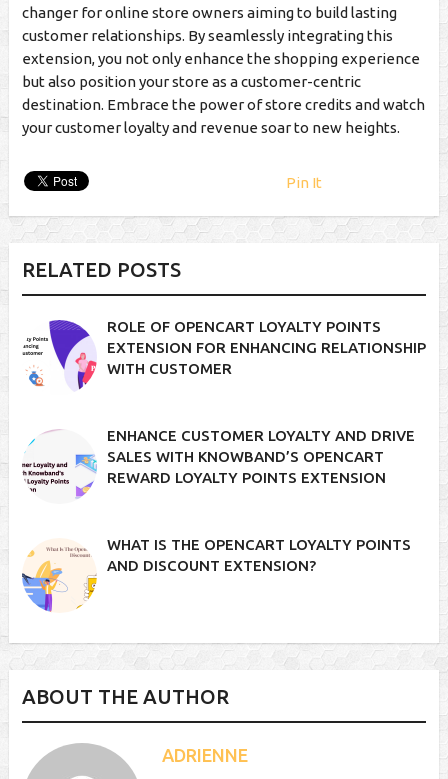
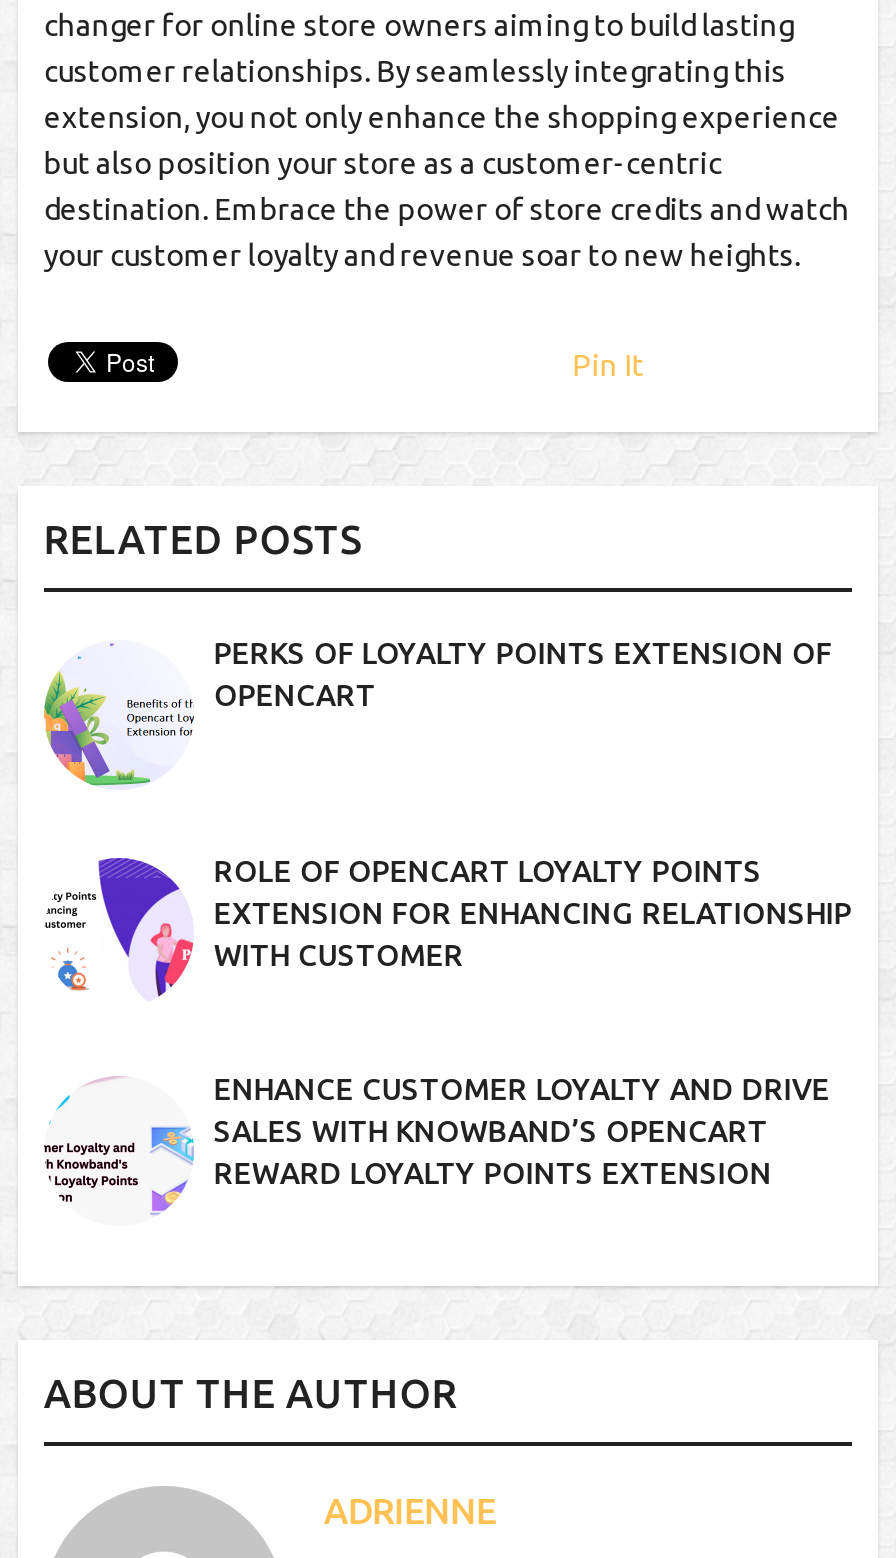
none -> [42,636,832,788] [image] | PERKS OF LOYALTY POINTS EXTENSION OF | OPENCART
moved [56,318,426,486] -> [112,854,852,1190]: [image] | ROLE OF OPENCART LOYALTY POINTS | EXTENSION FOR ENHANCING RELATIONSHIP | WITH CUSTOMER | ENHANCE CUSTOMER LOYALTY AND DRIVE | SALES WITH KNOWBAND’S OPENCART | REWARD LOYALTY POINTS EXTENSION
[22,536,411,612] [image] | WHAT IS THE OPENCART LOYALTY POINTS | AND DISCOUNT EXTENSION? -> none

